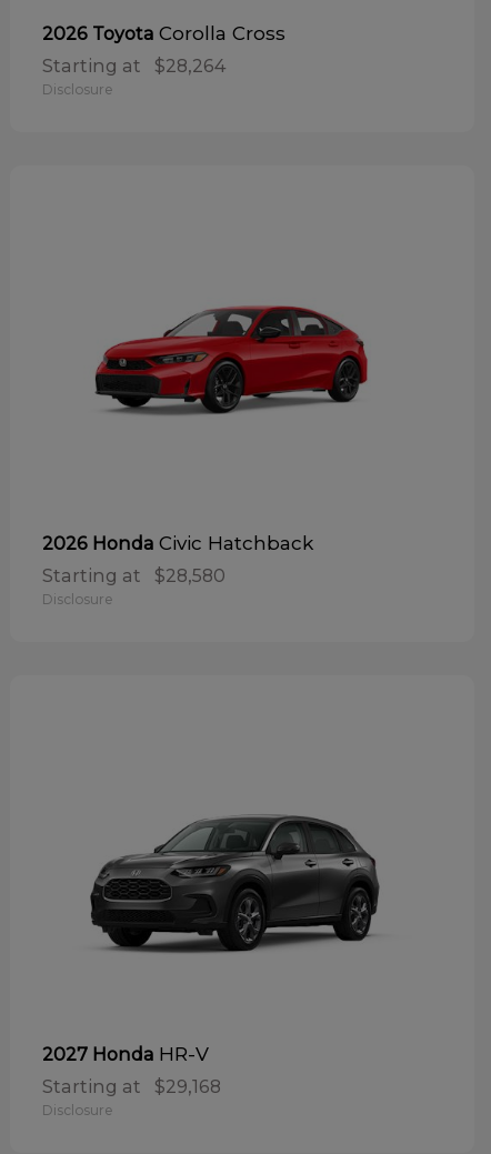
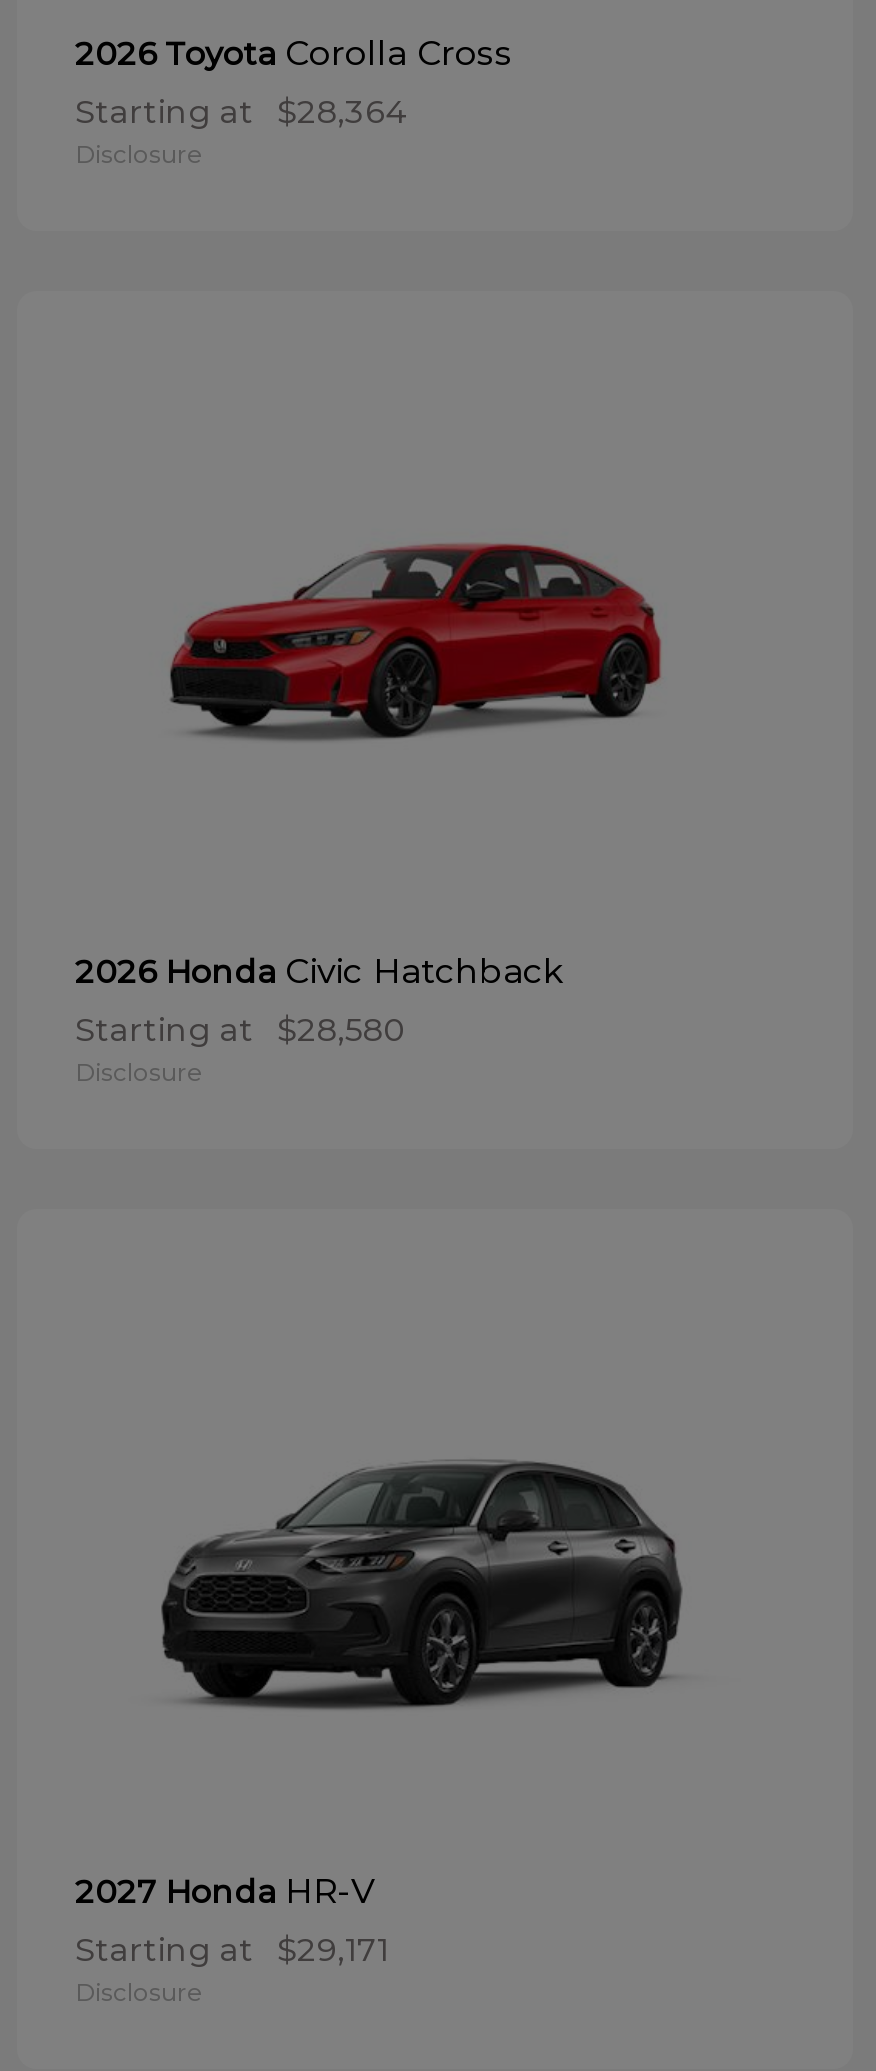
[42,55,226,76] Starting at $28,264 -> [75,92,405,130] Starting at $28,364
[42,1076,221,1098] Starting at $29,168 -> [75,1931,389,1969] Starting at $29,171

